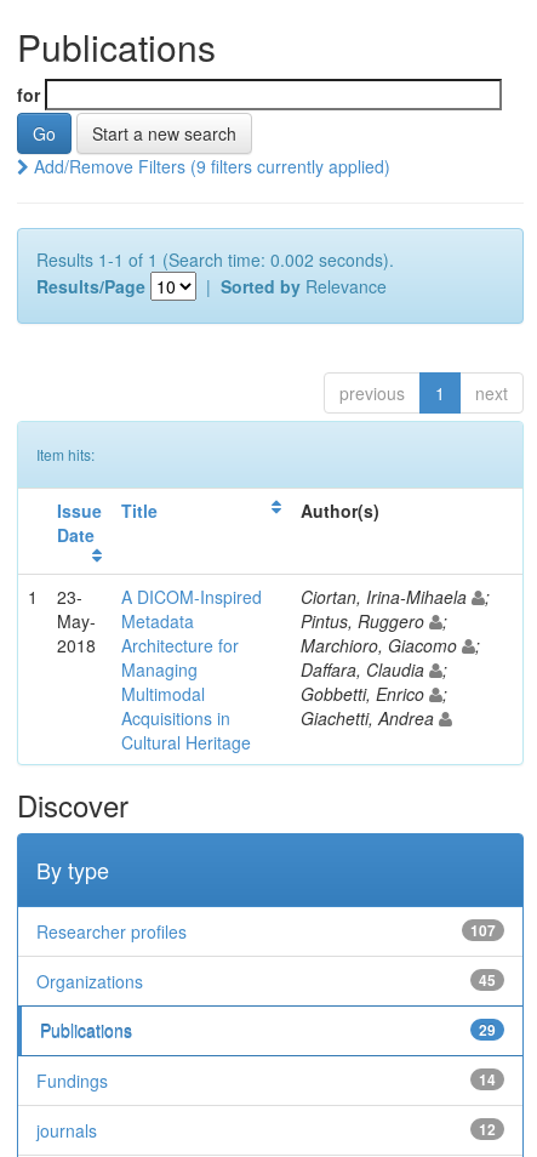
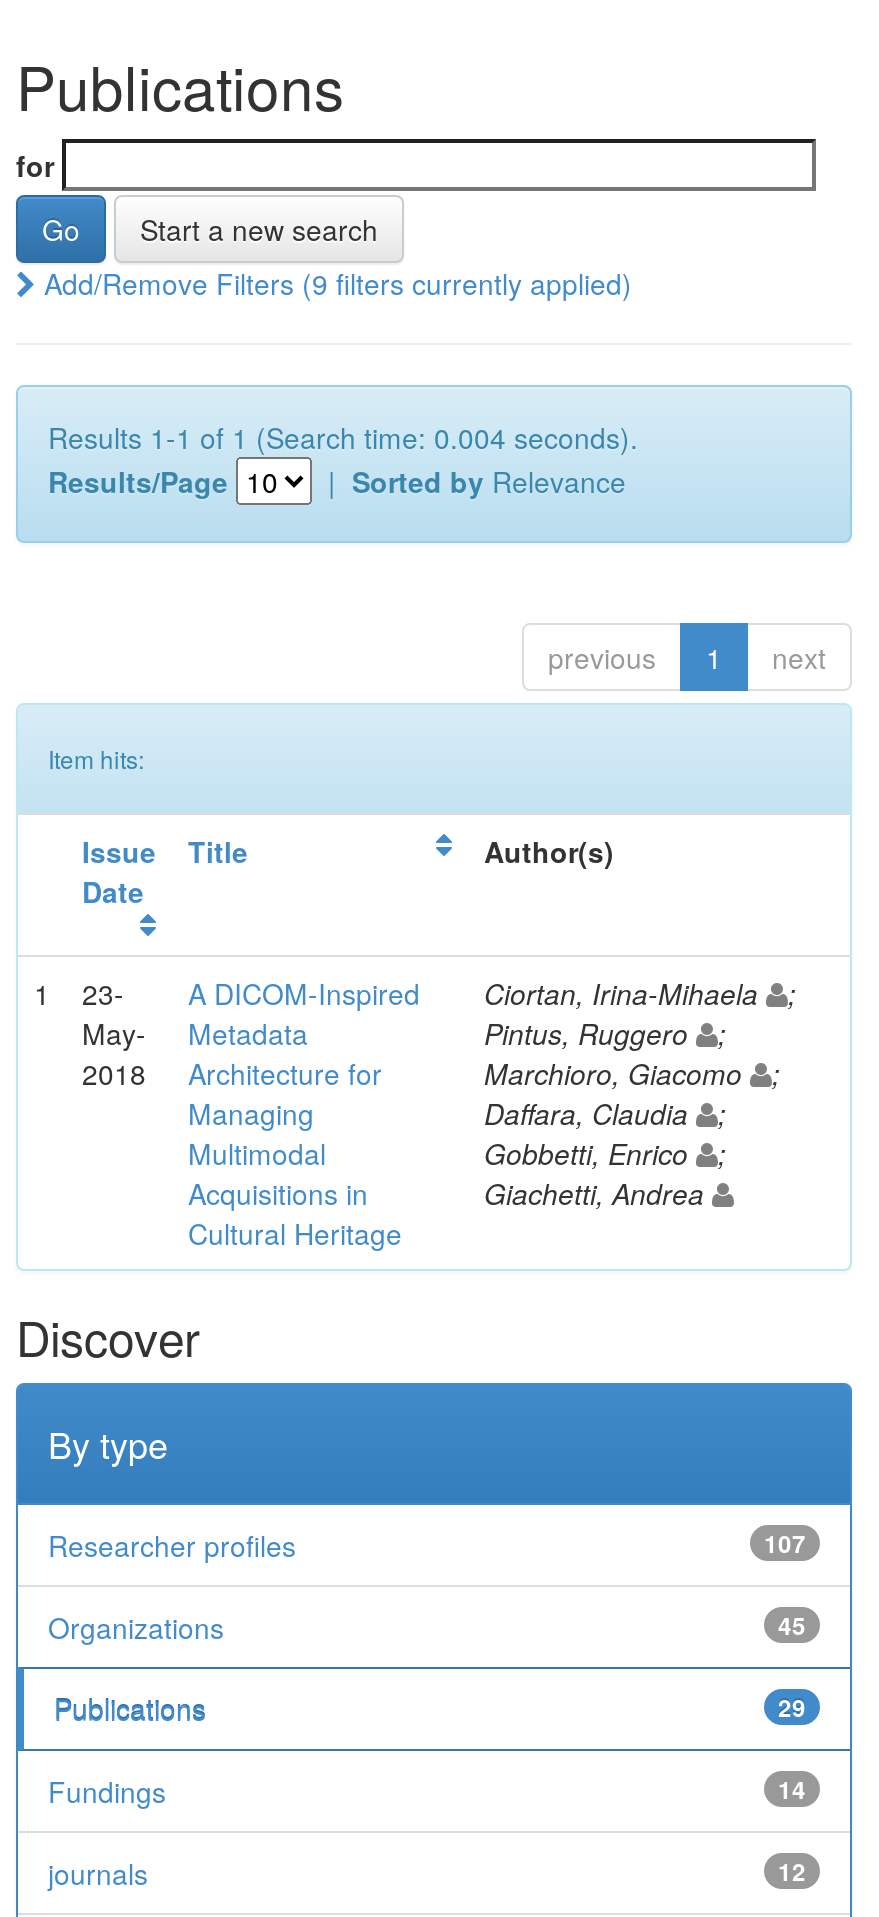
[36,247,394,272] Results 1-1 of 1 (Search time: 0.002 seconds). -> [48,417,638,457] Results 1-1 of 1 (Search time: 0.004 seconds).

